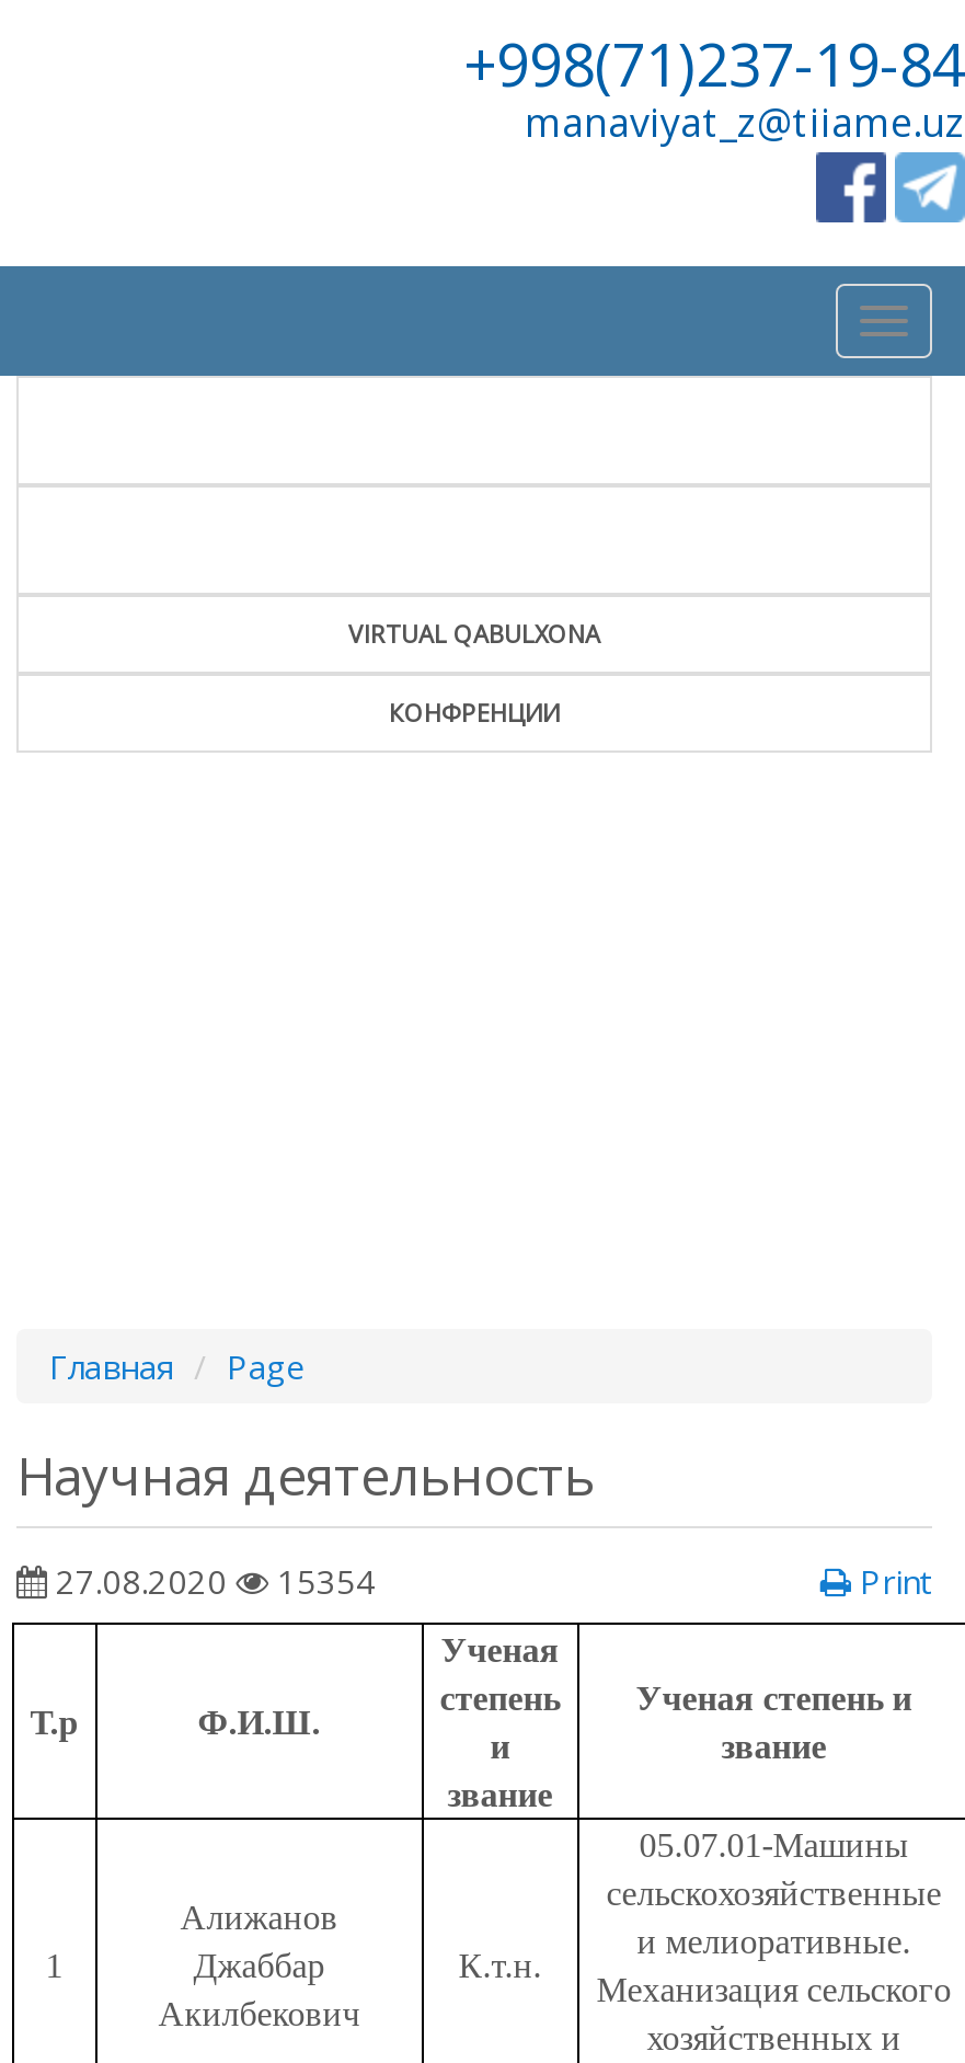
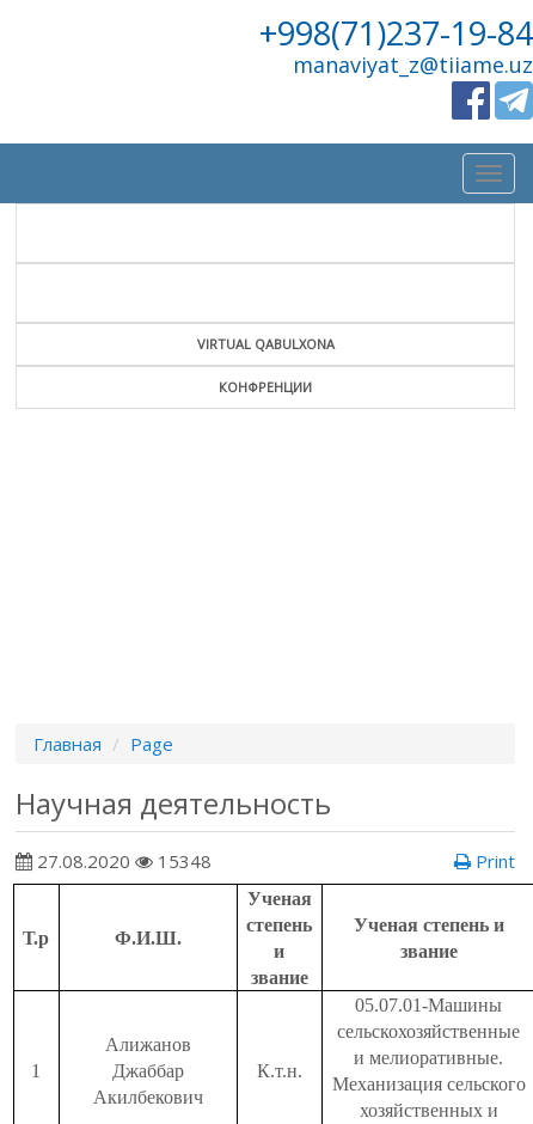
[47,1559,376,1603] 27.08.2020 15354 -> [32,849,212,873] 27.08.2020 15348

